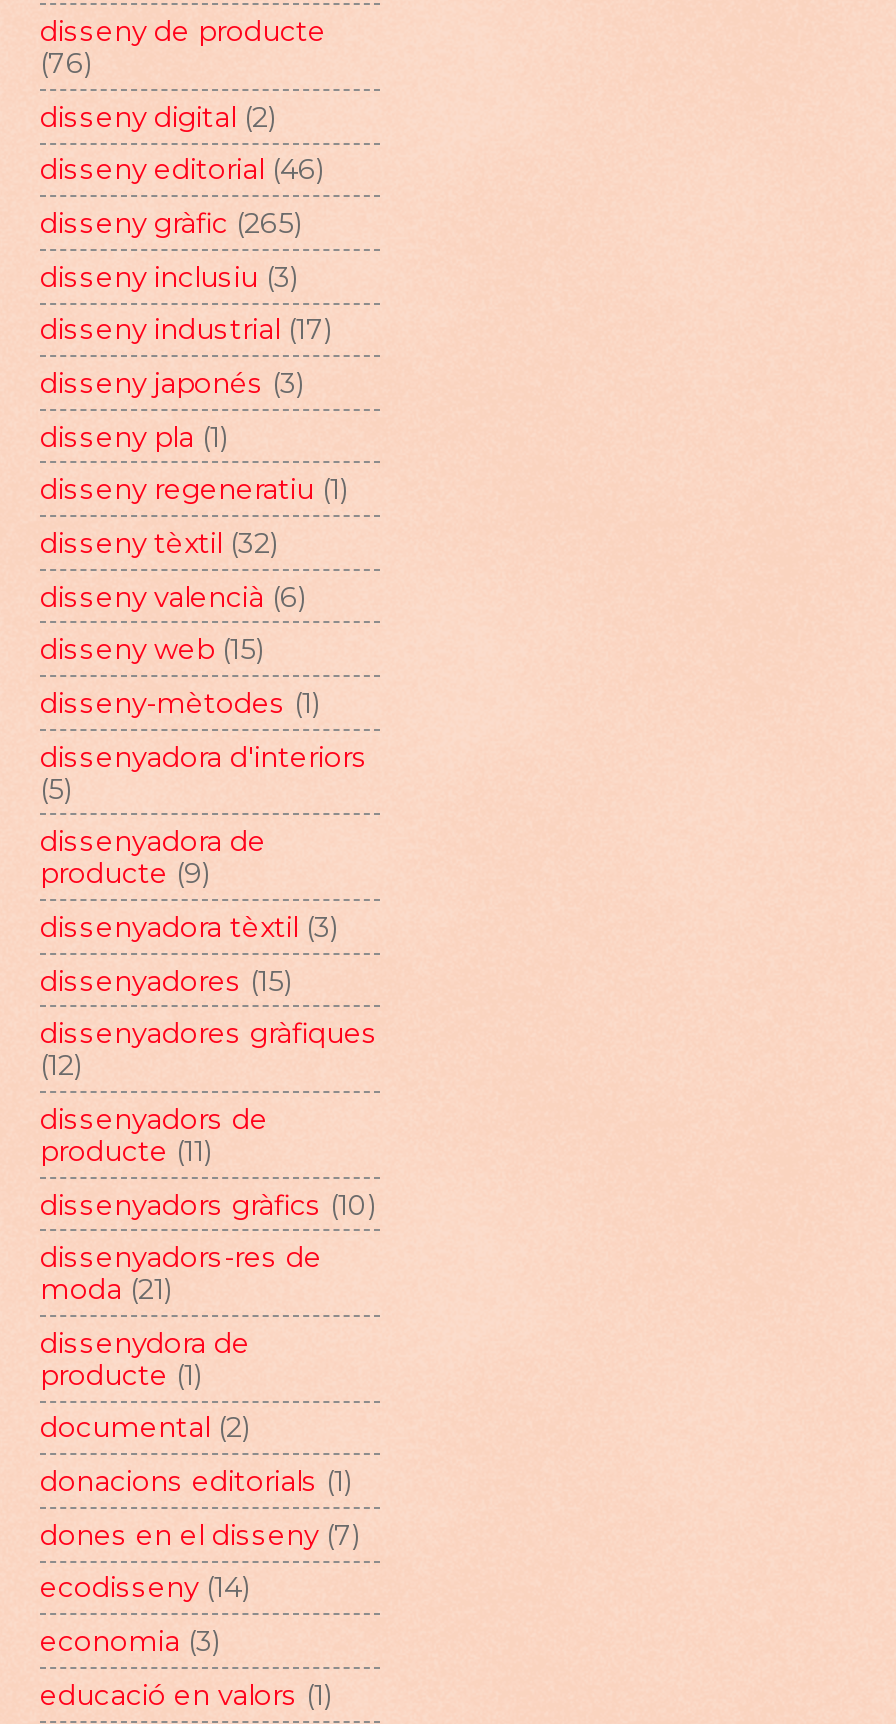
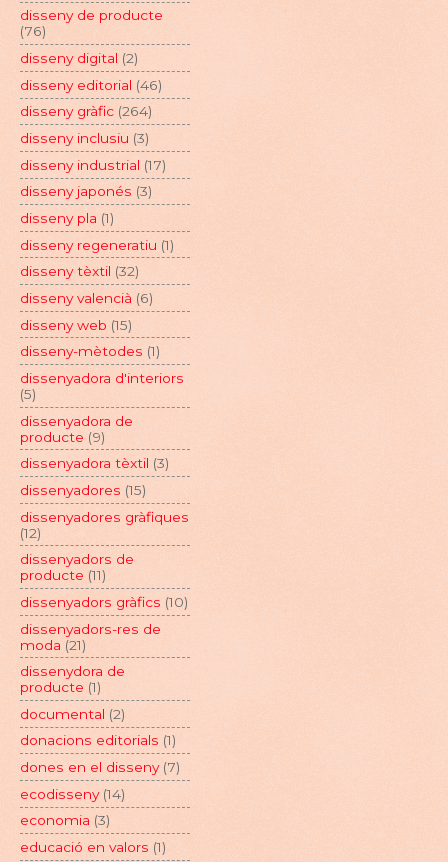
[40,207,302,239] disseny gràfic (265) -> [20,103,152,119] disseny gràfic (264)

